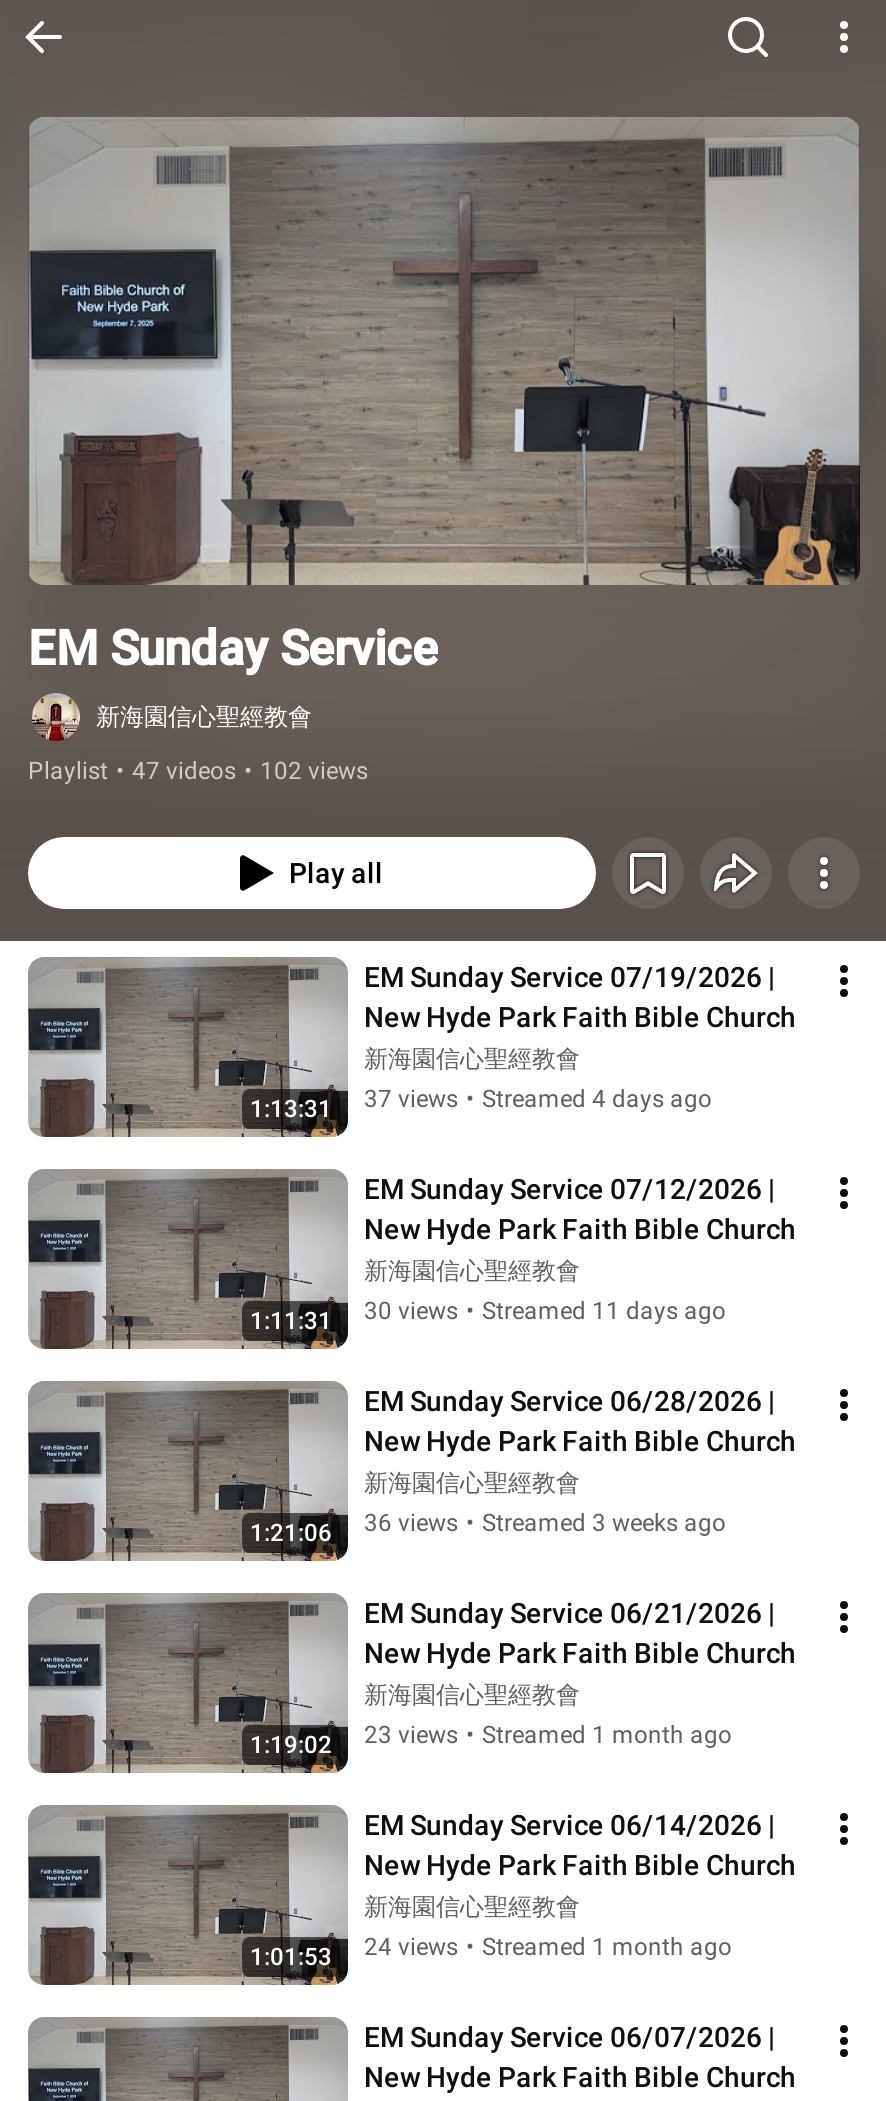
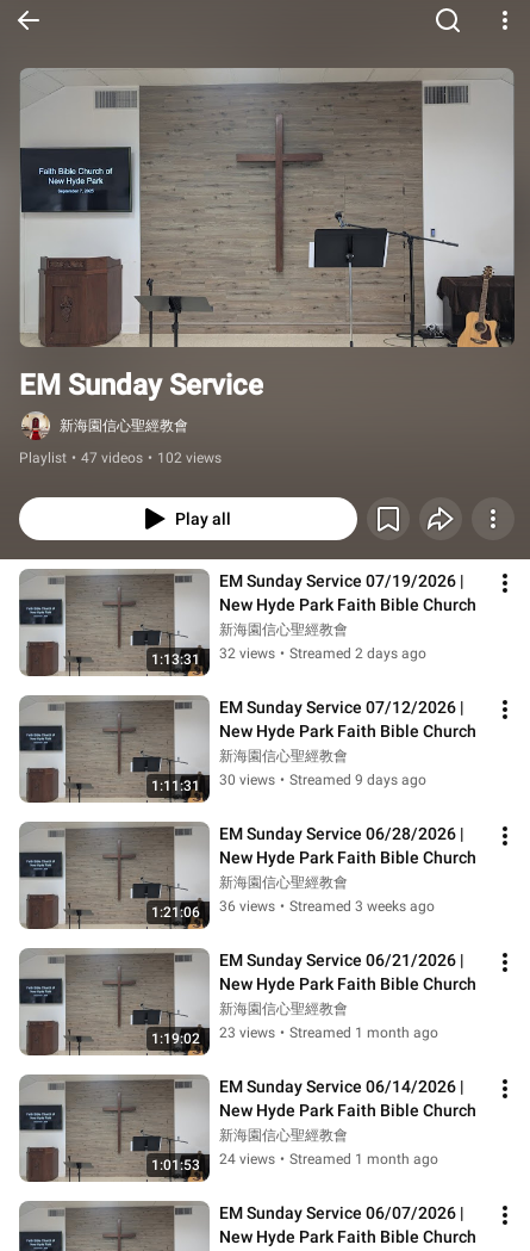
[364,1085,712,1113] 37 views • Streamed 4 days ago -> [219,645,426,662] 32 views • Streamed 2 days ago
[364,1297,726,1325] 30 views • Streamed 11 days ago -> [219,772,426,788] 30 views • Streamed 9 days ago

